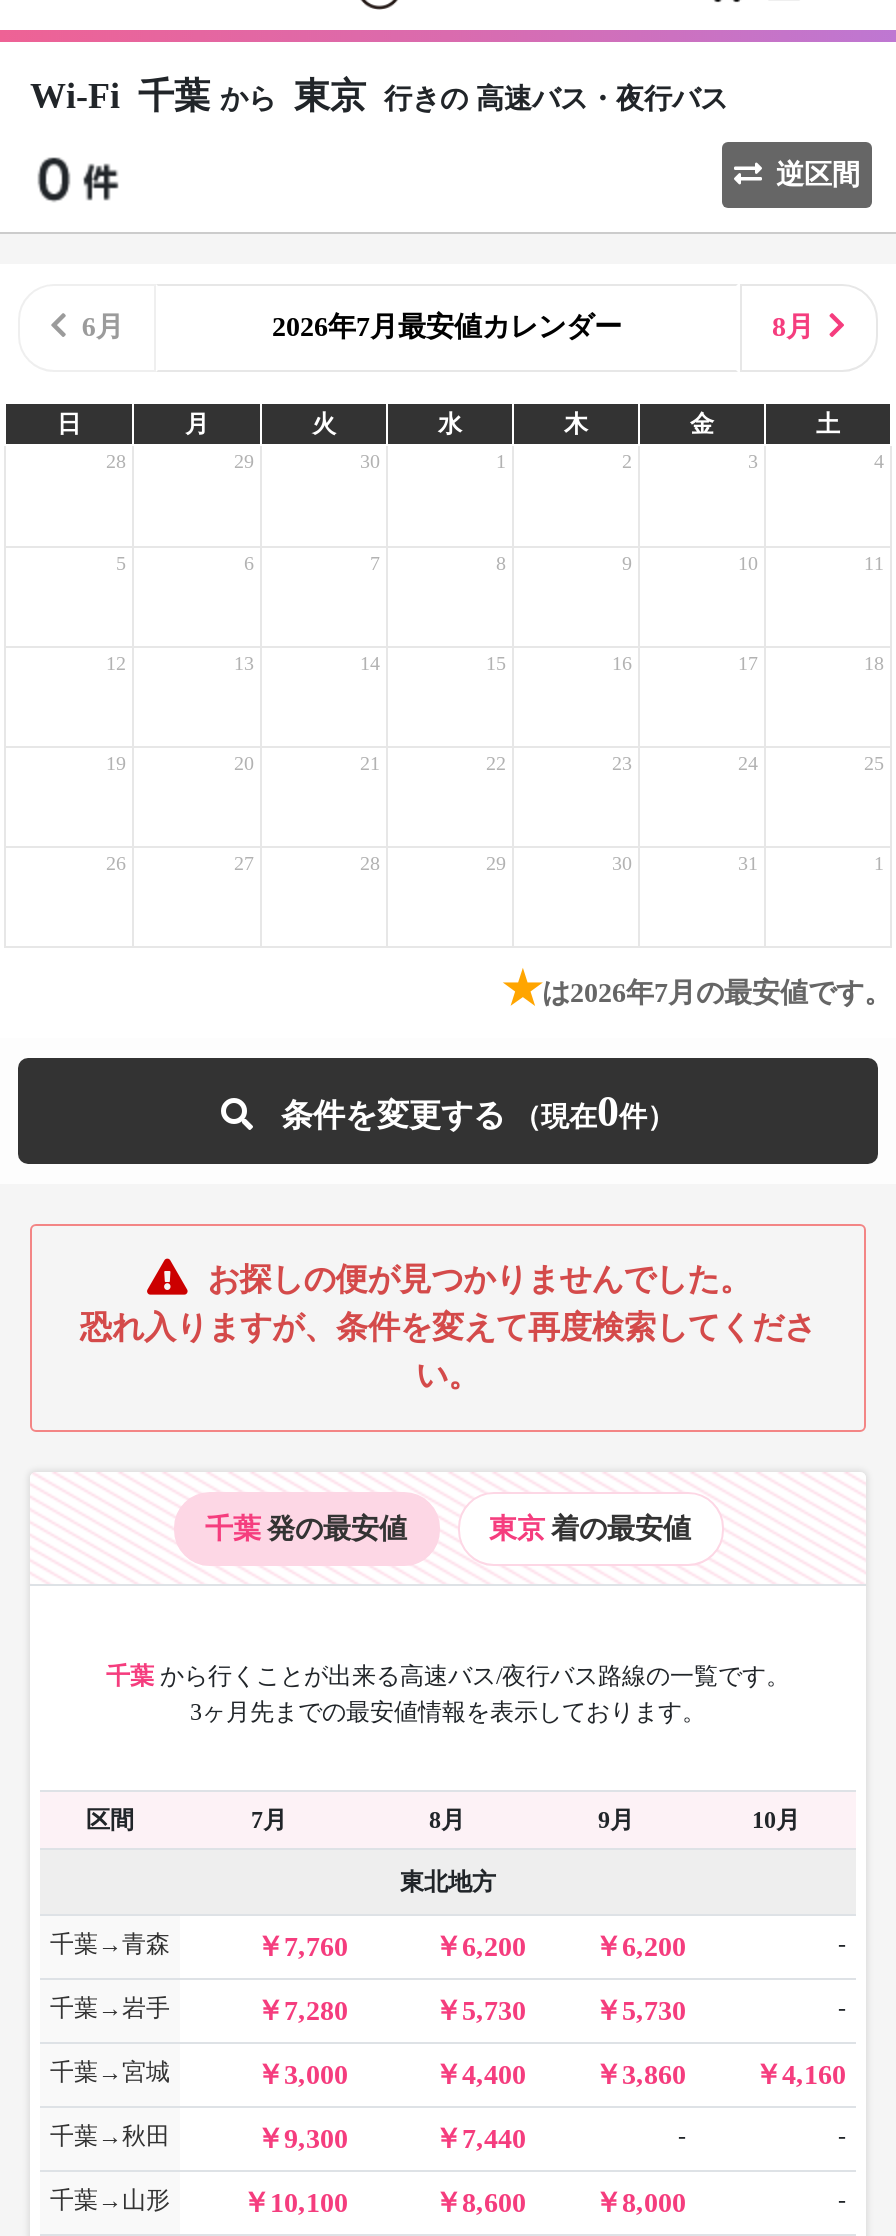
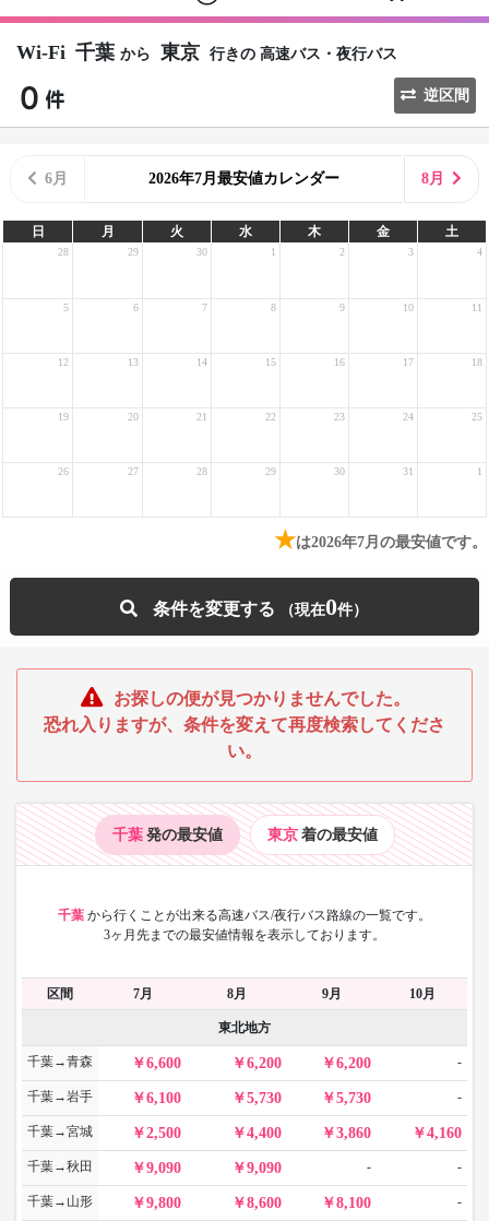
[284,1932,348,1962] 7,760 -> [146,1055,181,1071] 6,600
[284,1996,348,2026] 7,280 -> [146,1090,181,1106] 6,100
[284,2060,348,2090] 3,000 -> [146,1125,181,1141] 2,500
[284,2124,348,2154] 9,300 -> [146,1160,181,1176] 9,090
[462,2124,526,2154] 7,440 -> [247,1160,282,1176] 9,090
[270,2188,348,2218] 10,100 -> [146,1195,181,1211] 9,800
[622,2188,686,2218] 8,000 -> [336,1195,371,1211] 8,100

